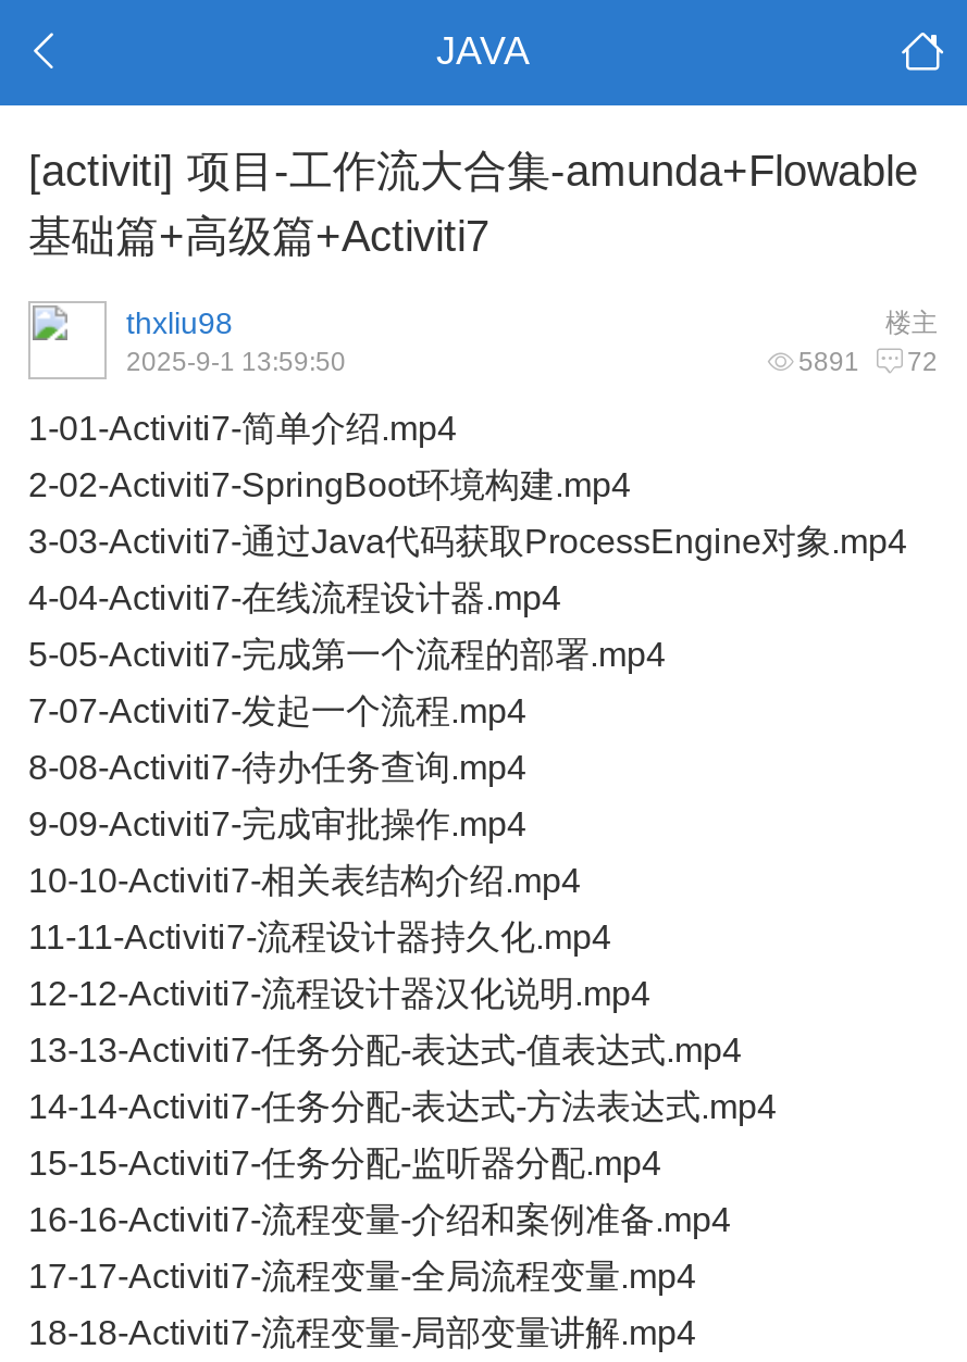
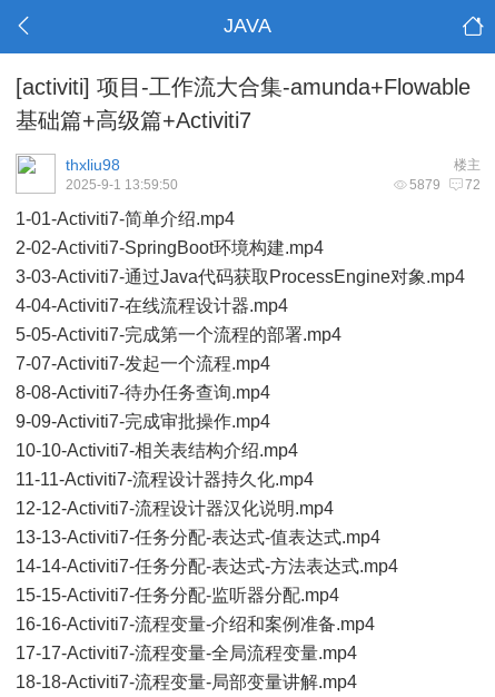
[798,347,938,377] 5891 72 -> [409,177,481,193] 5879 72

